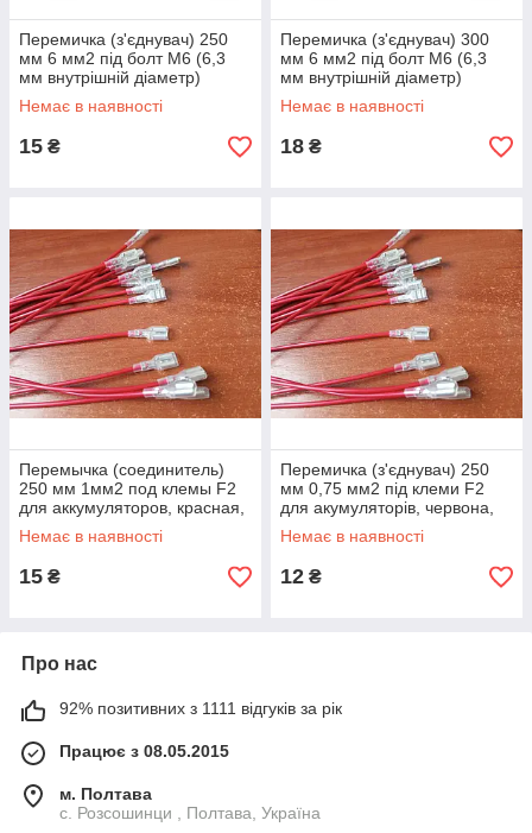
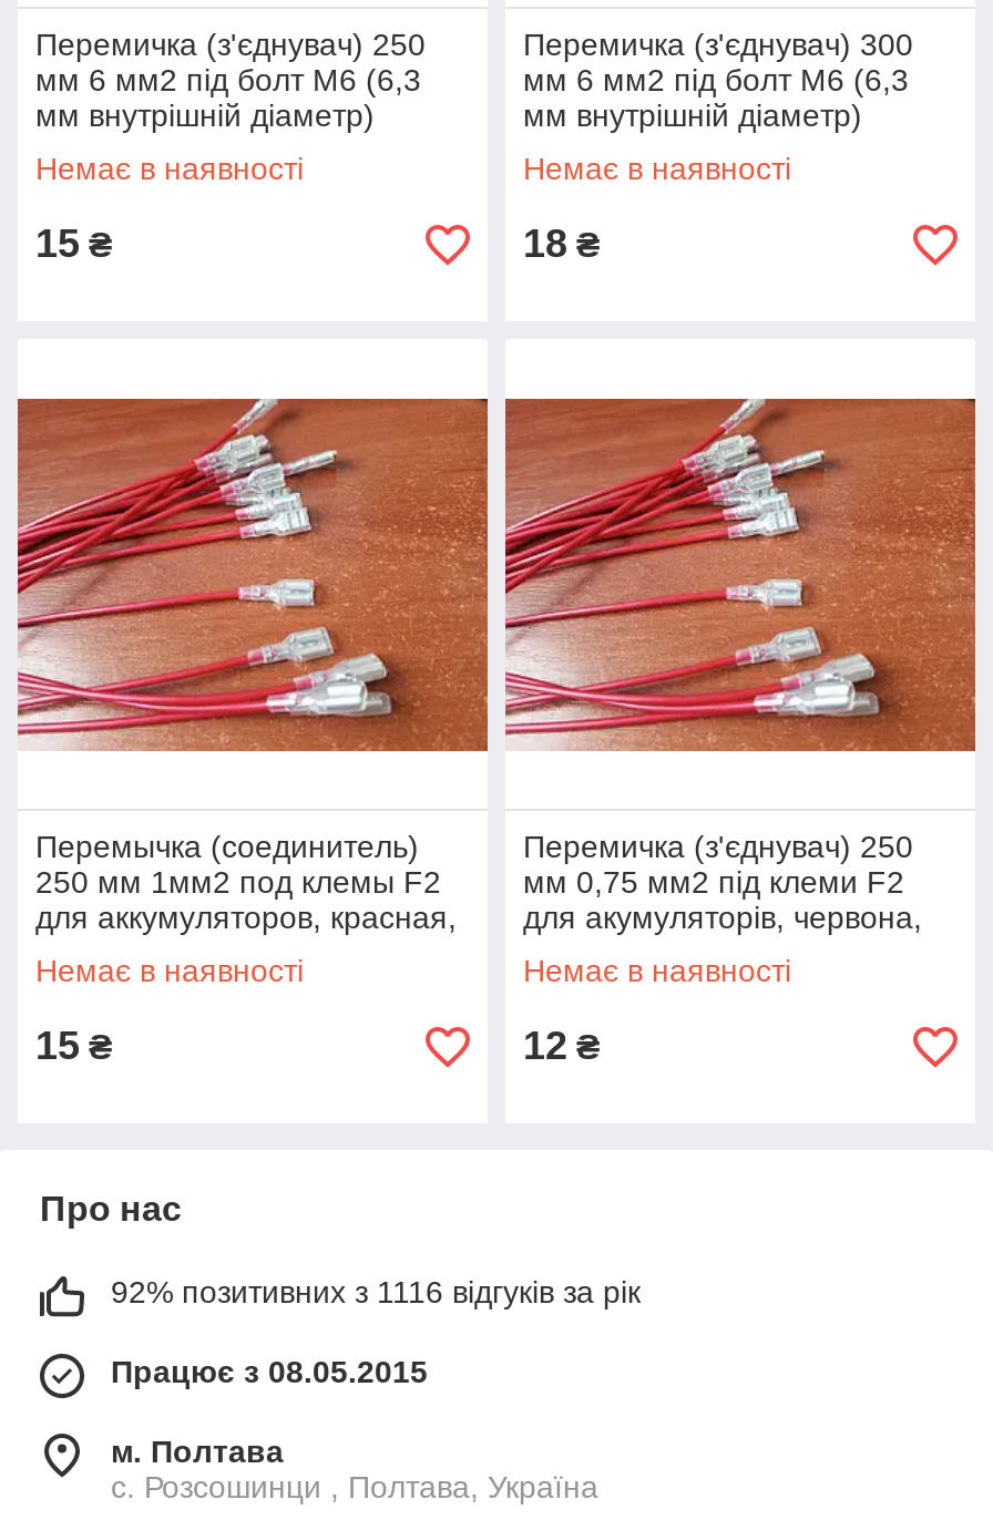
[59,699,342,718] 92% позитивних з 1111 відгуків за рік -> [111,1274,641,1310] 92% позитивних з 1116 відгуків за рік

